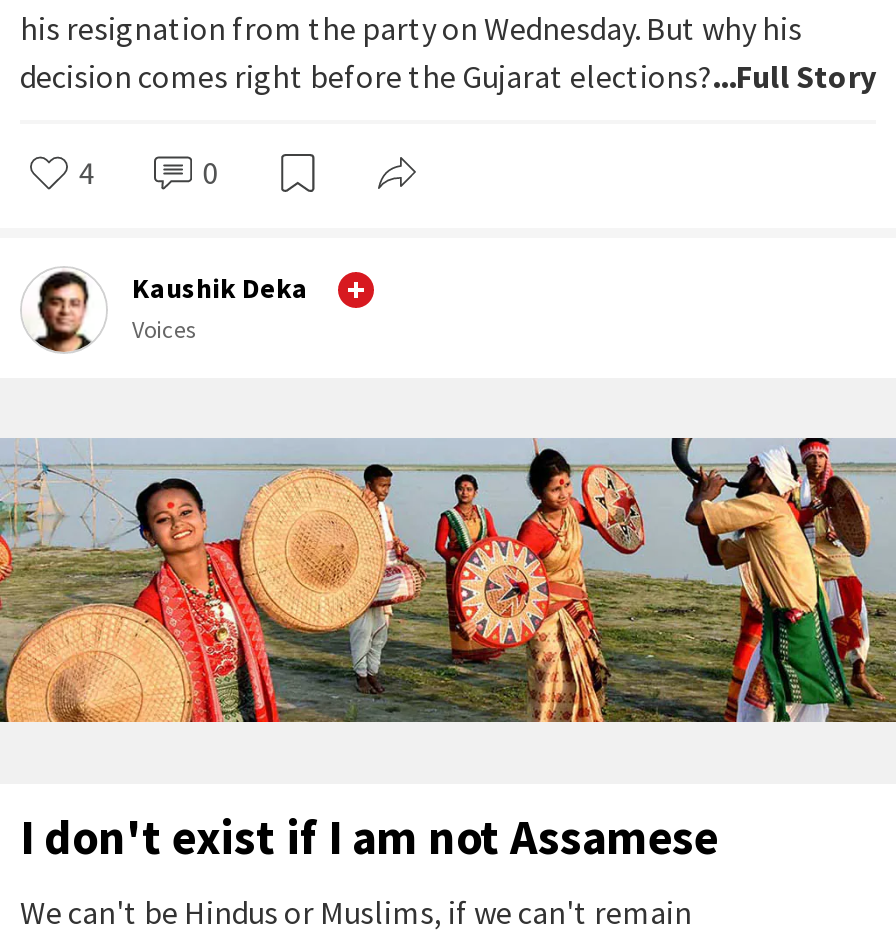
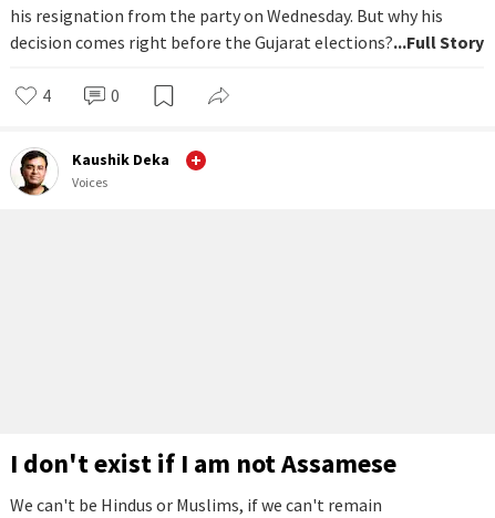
[6,436,890,724] [image] -> none

